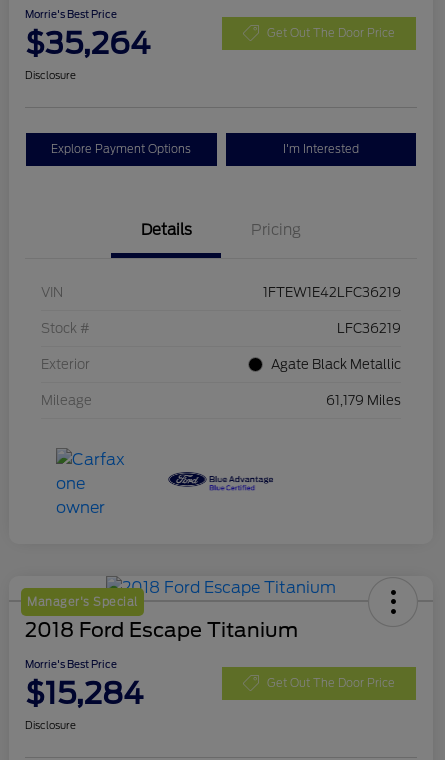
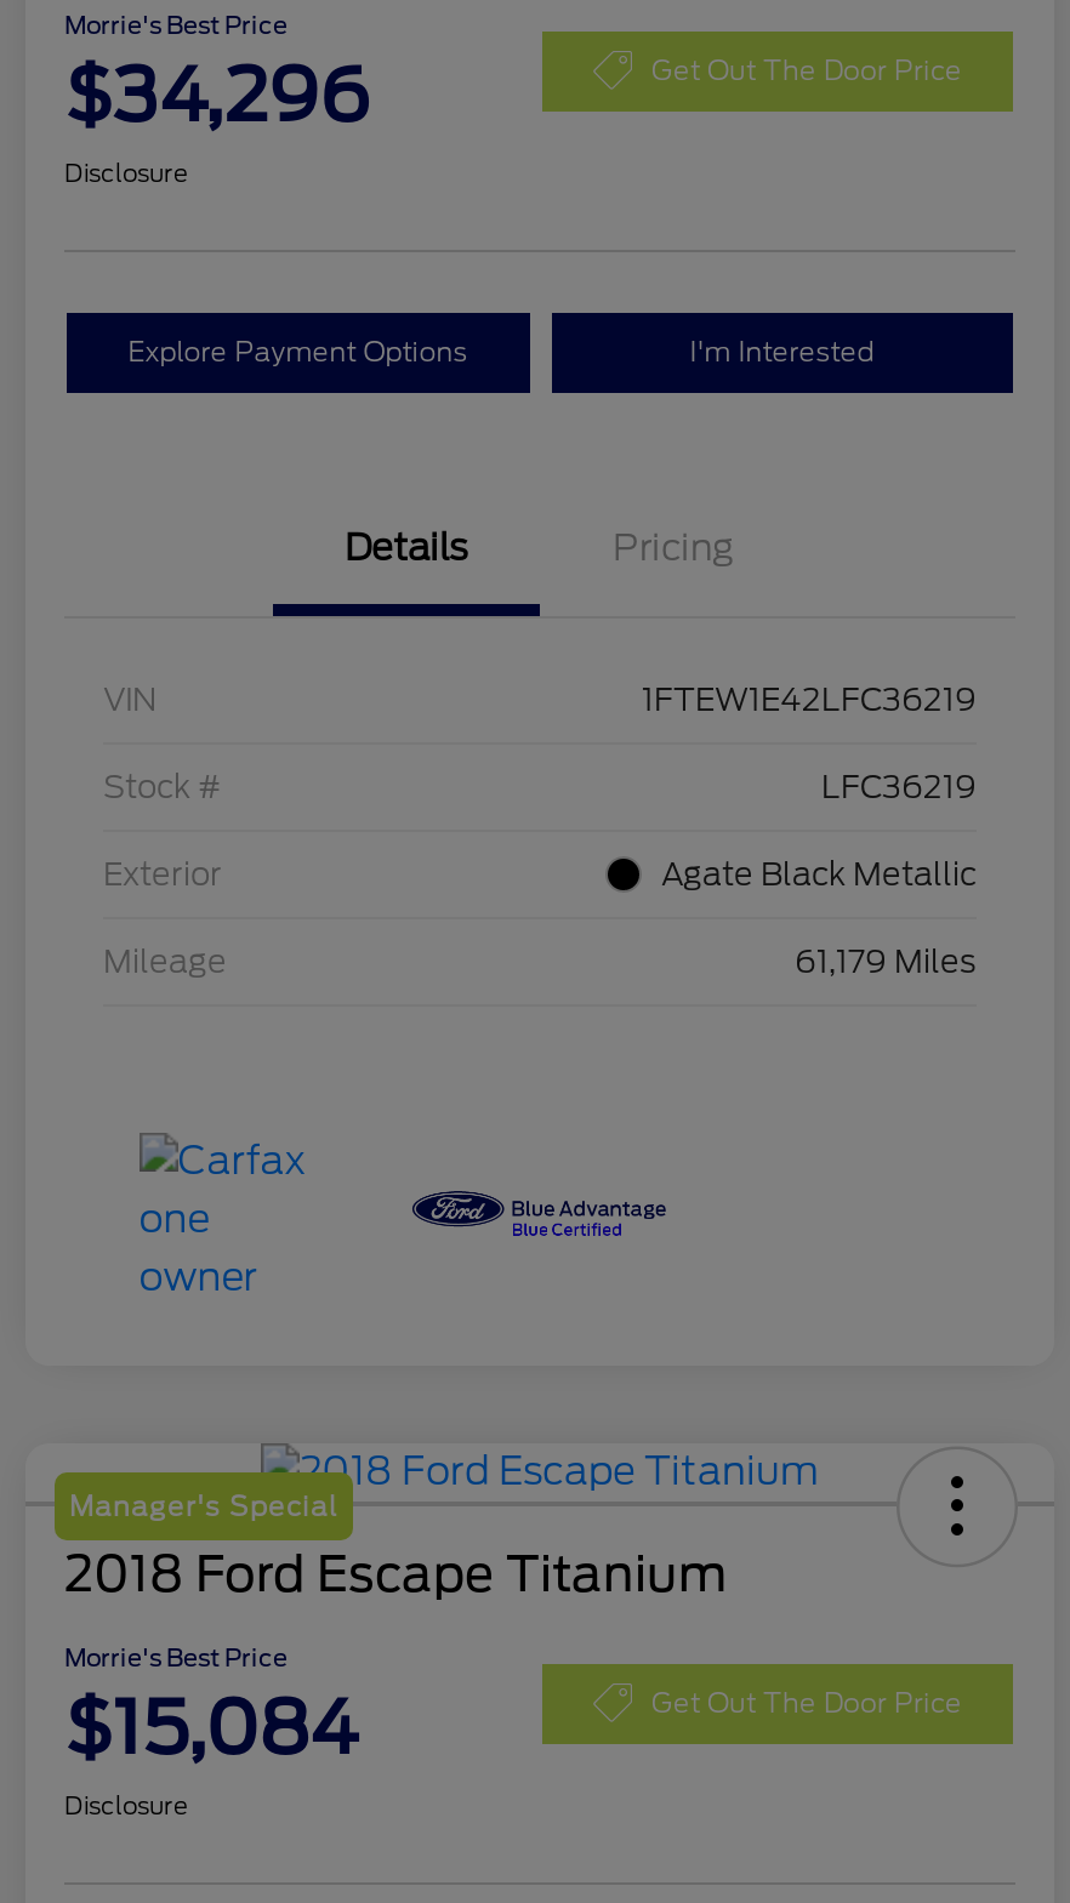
[25,25,150,61] $35,264 -> [64,51,370,139] $34,296
[25,675,143,711] $15,284 -> [64,1684,358,1771] $15,084

